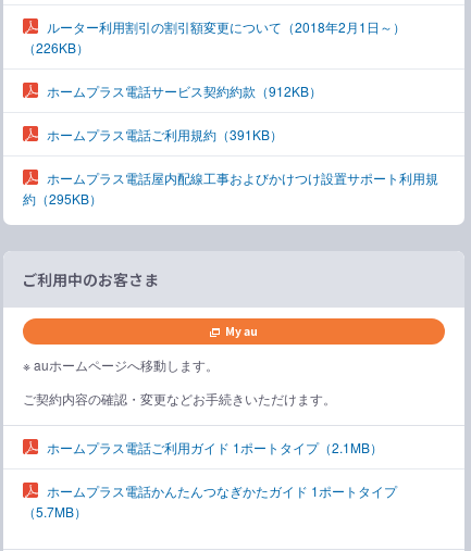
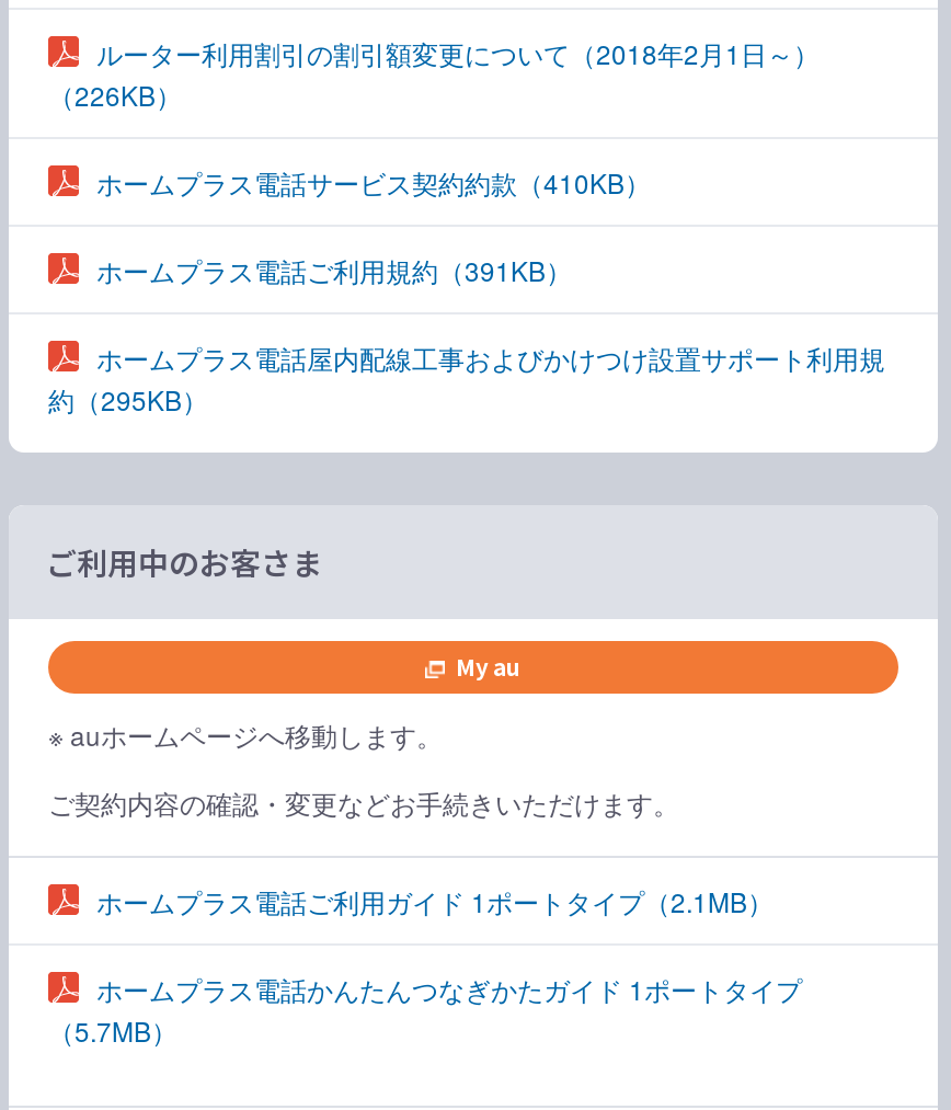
[47,82,322,100] ホームプラス電話サービス契約約款（912KB） -> [96,163,651,201] ホームプラス電話サービス契約約款（410KB）

